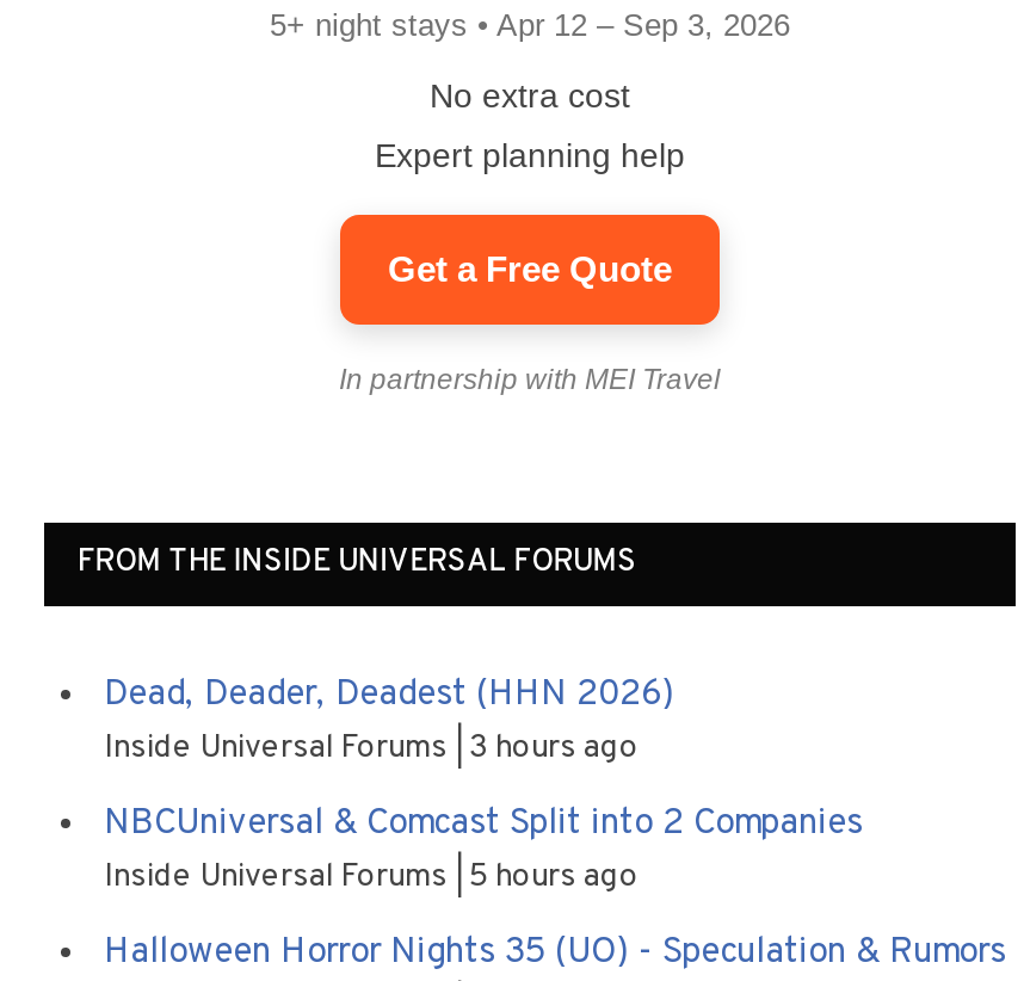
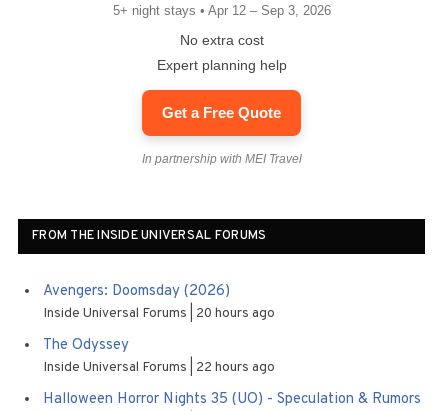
[104,672,674,767] Dead, Deader, Deadest (HHN 2026) | Inside Universal Forums 3 hours ago -> [43,281,275,321] Avengers: Doomsday (2026) | Inside Universal Forums 20 hours ago
[104,801,863,896] NBCUniversal & Comcast Split into 2 Companies | Inside Universal Forums 5 hours ago -> [43,335,275,375] The Odyssey | Inside Universal Forums 22 hours ago

